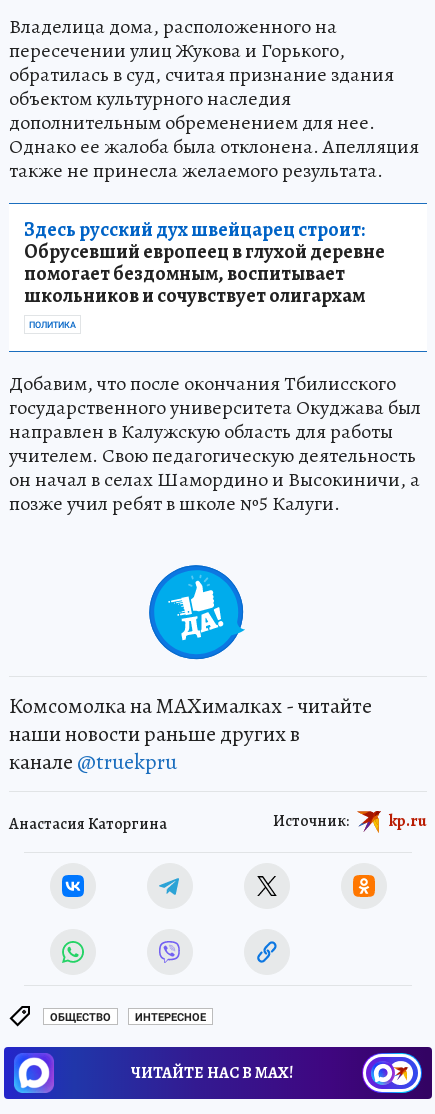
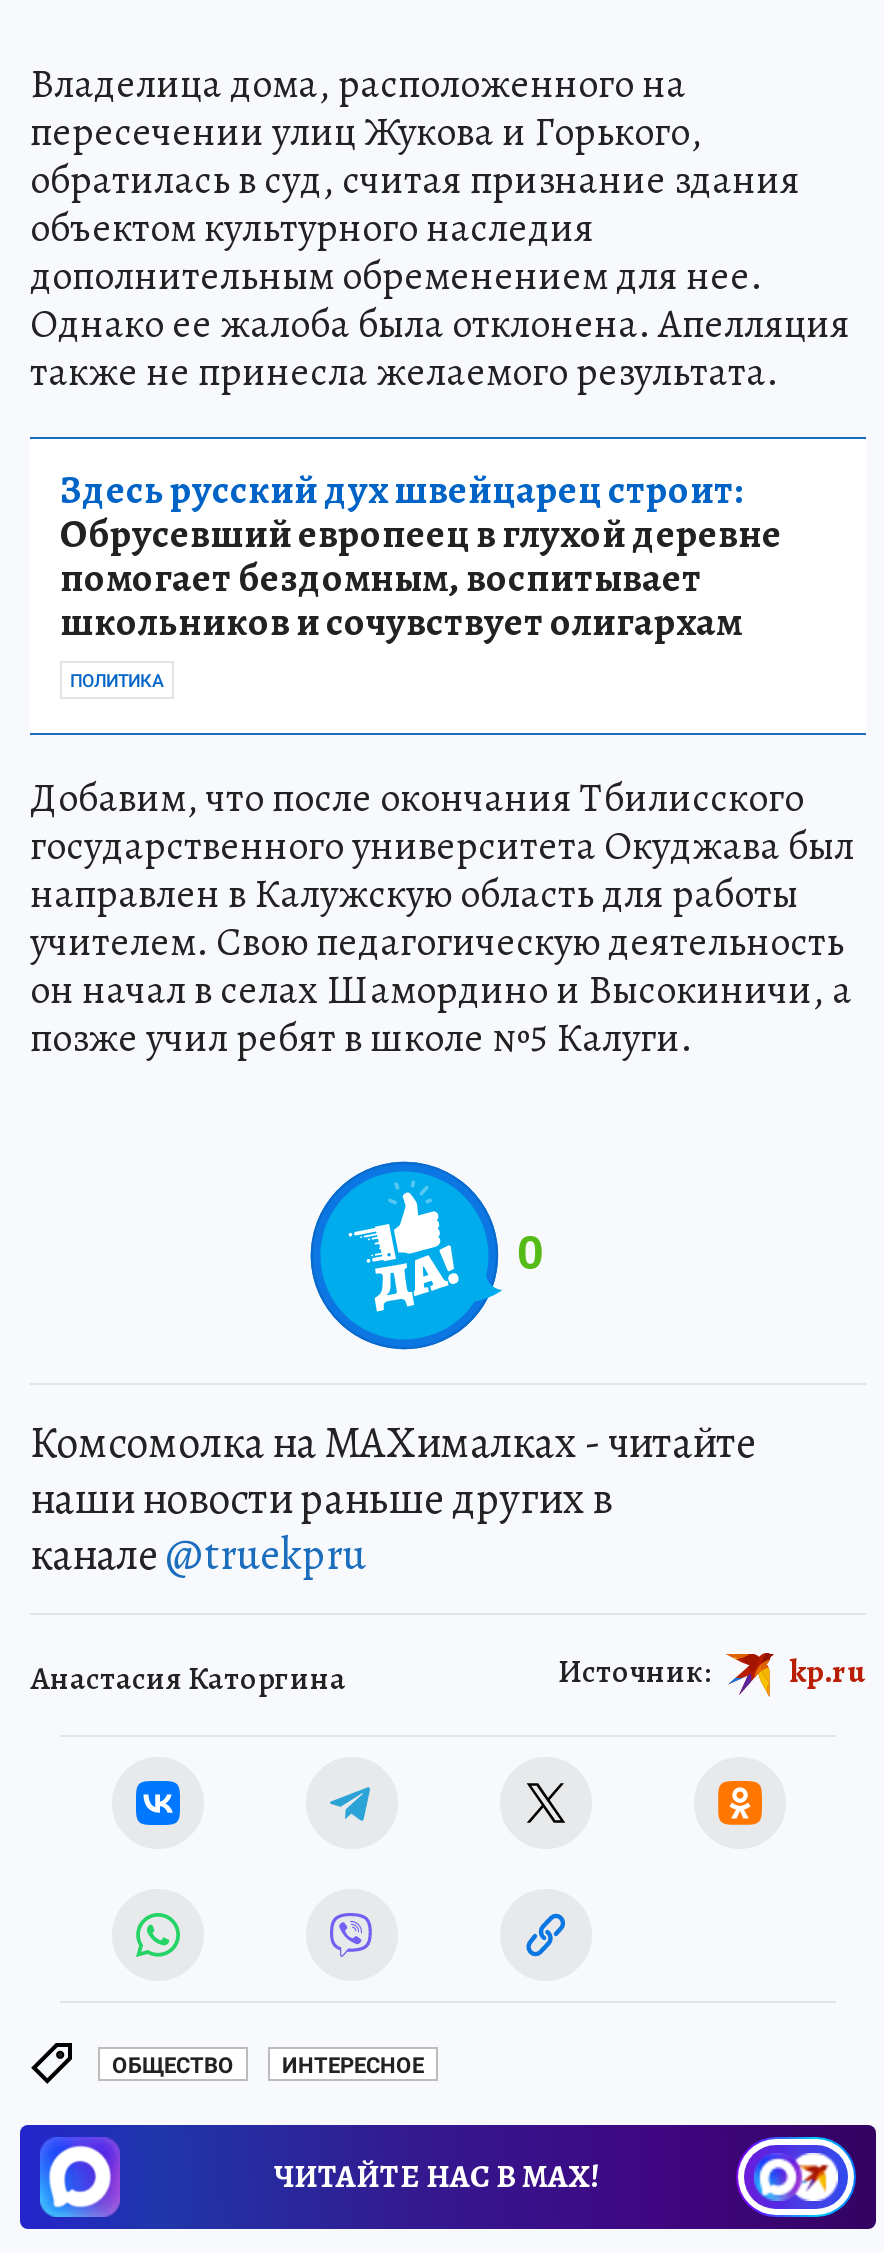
none -> [517,1225,543,1281] 0

